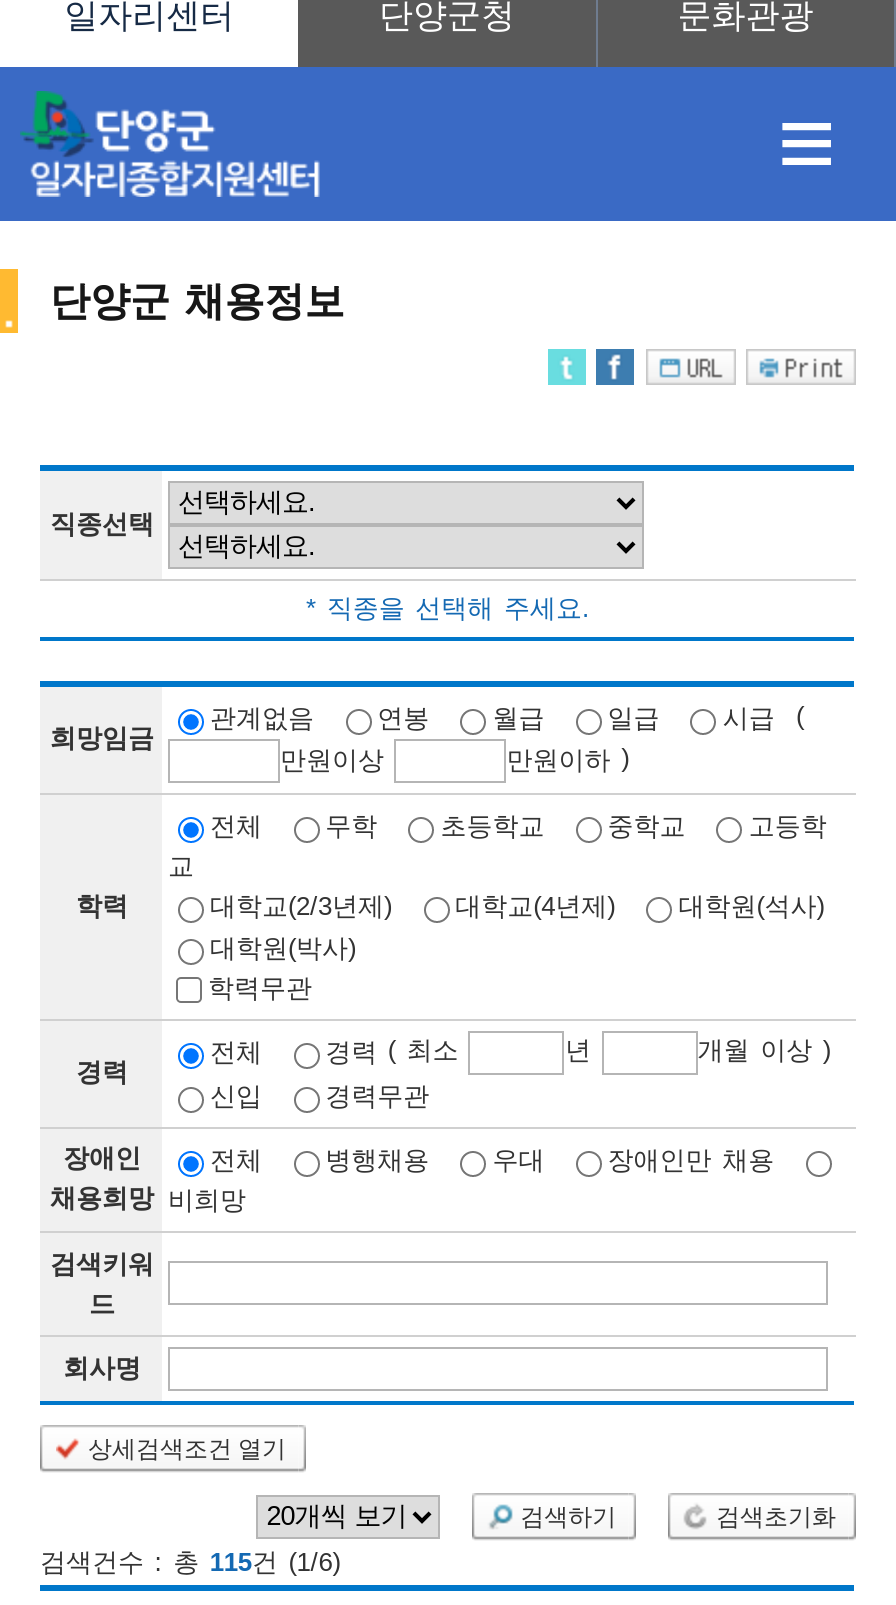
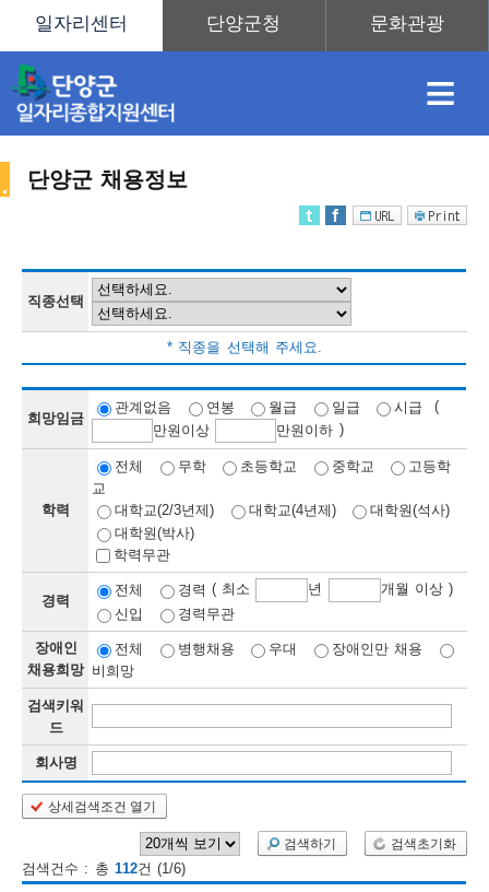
[40,1547,340,1577] 검색건수 : 총 115건 (1/6) -> [22,860,186,877] 검색건수 : 총 112건 (1/6)

